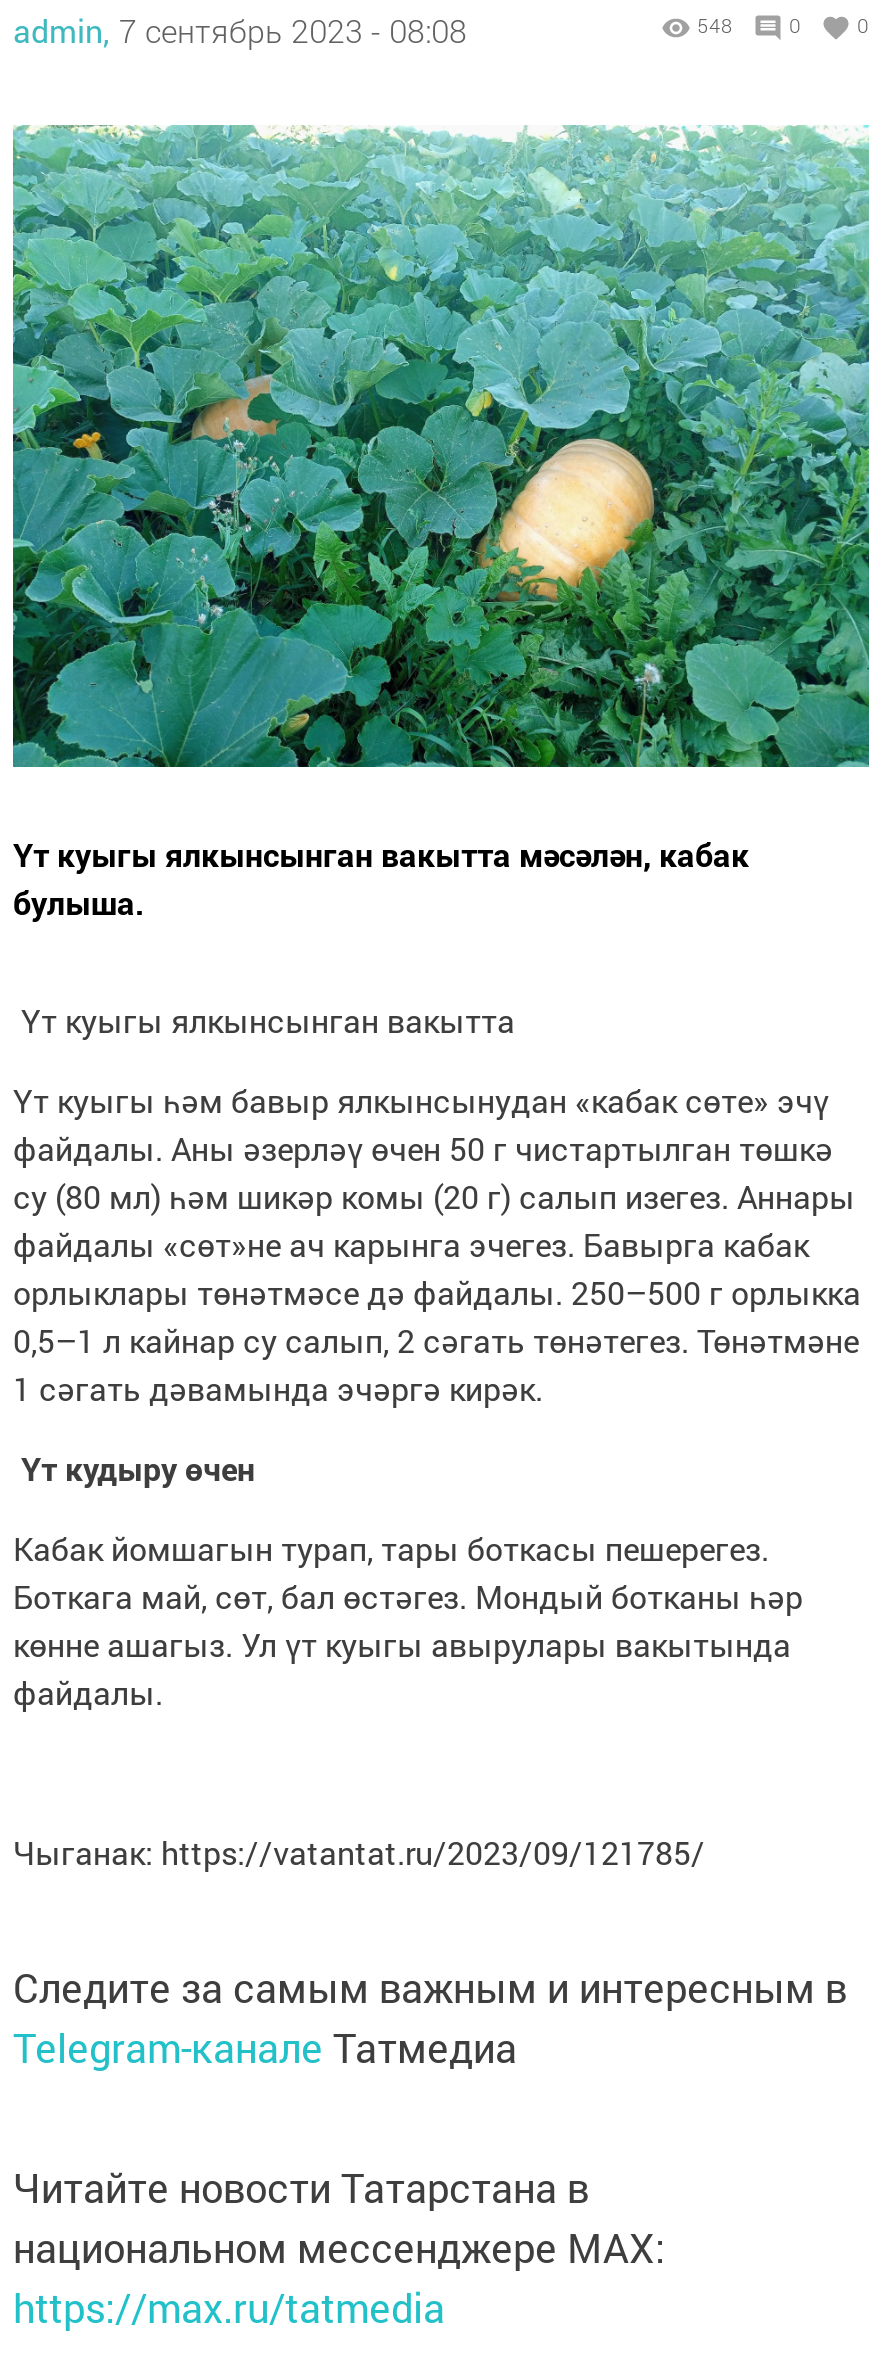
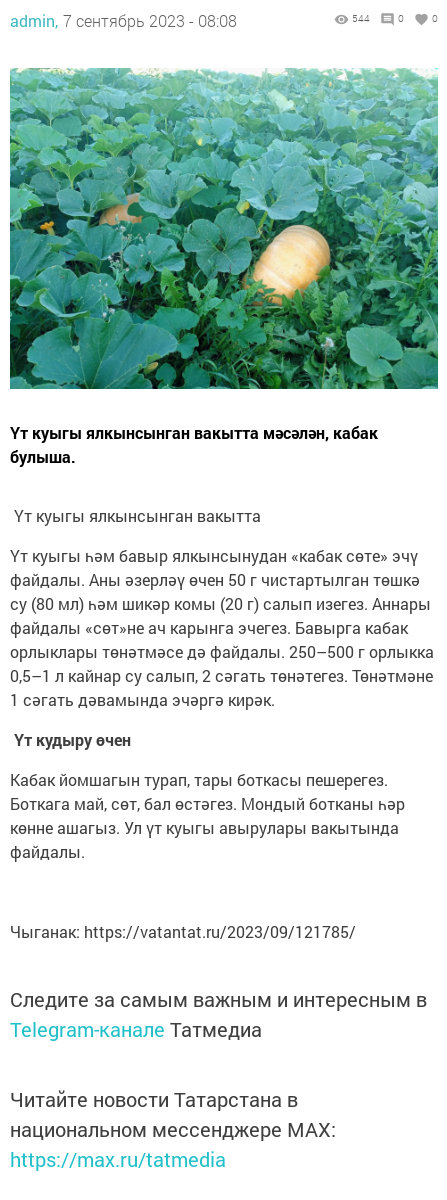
[697,14,733,40] 548 -> [352,12,370,25] 544

